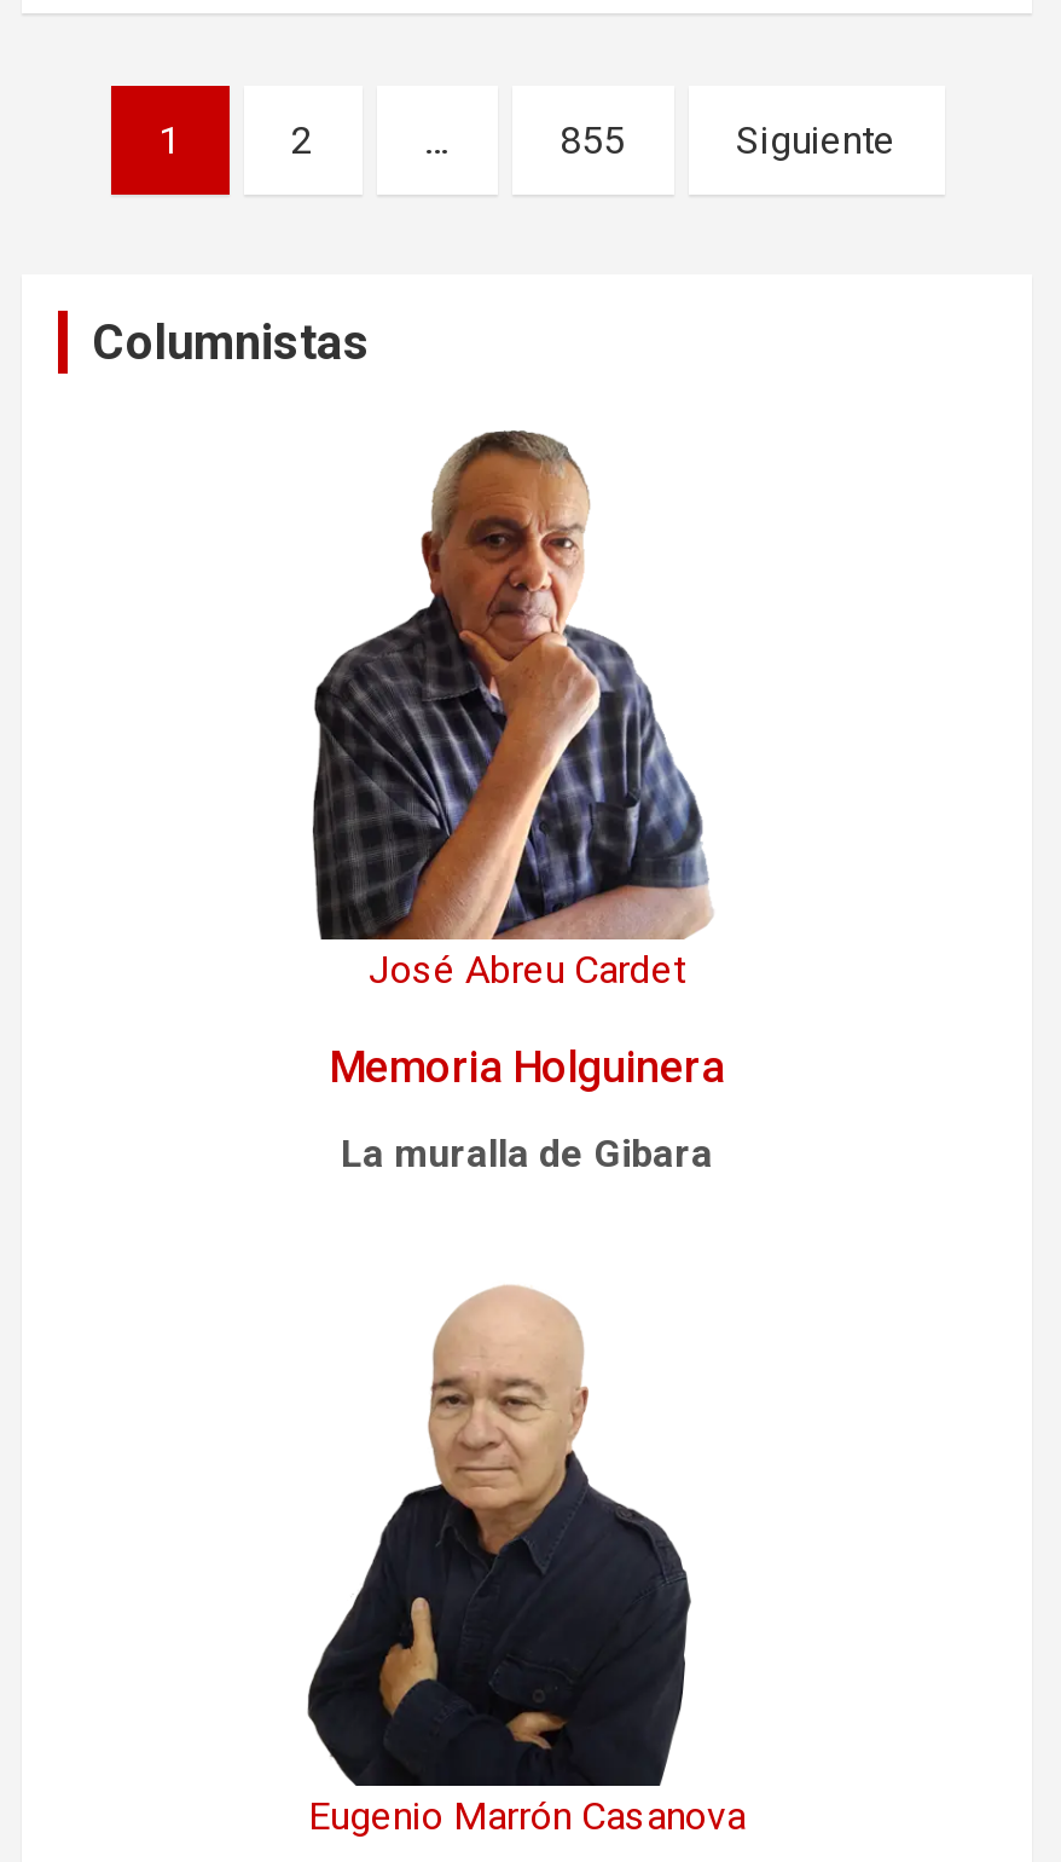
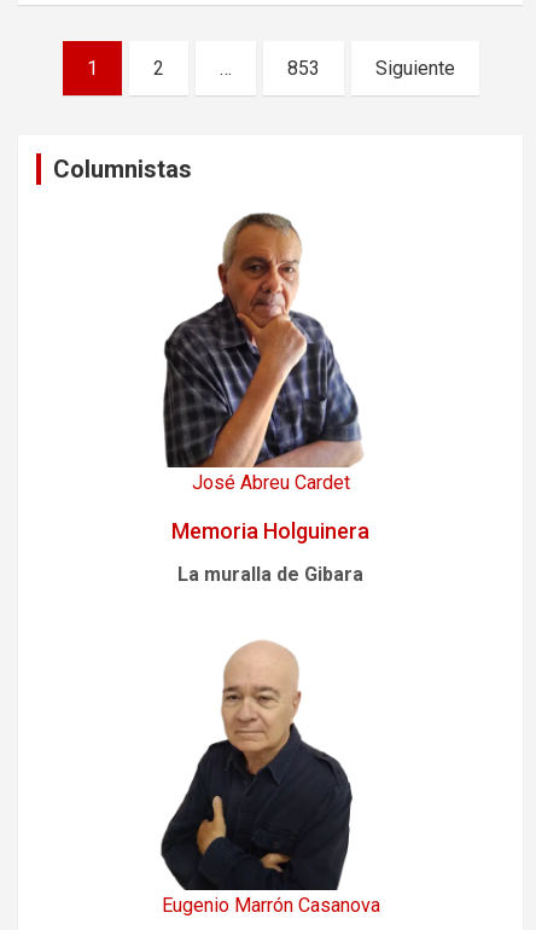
[560,118,625,164] 855 -> [287,57,319,80] 853

